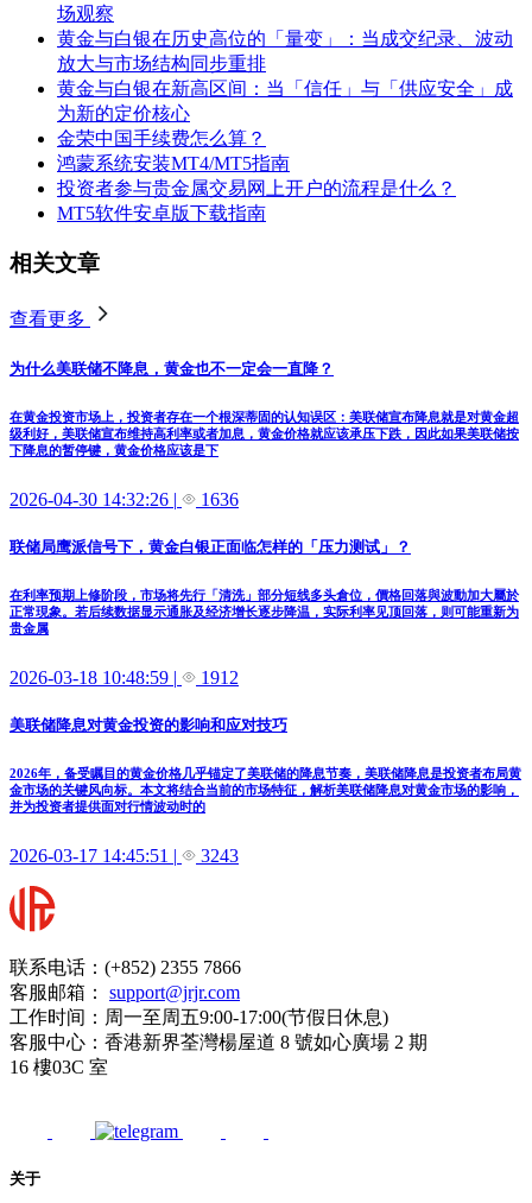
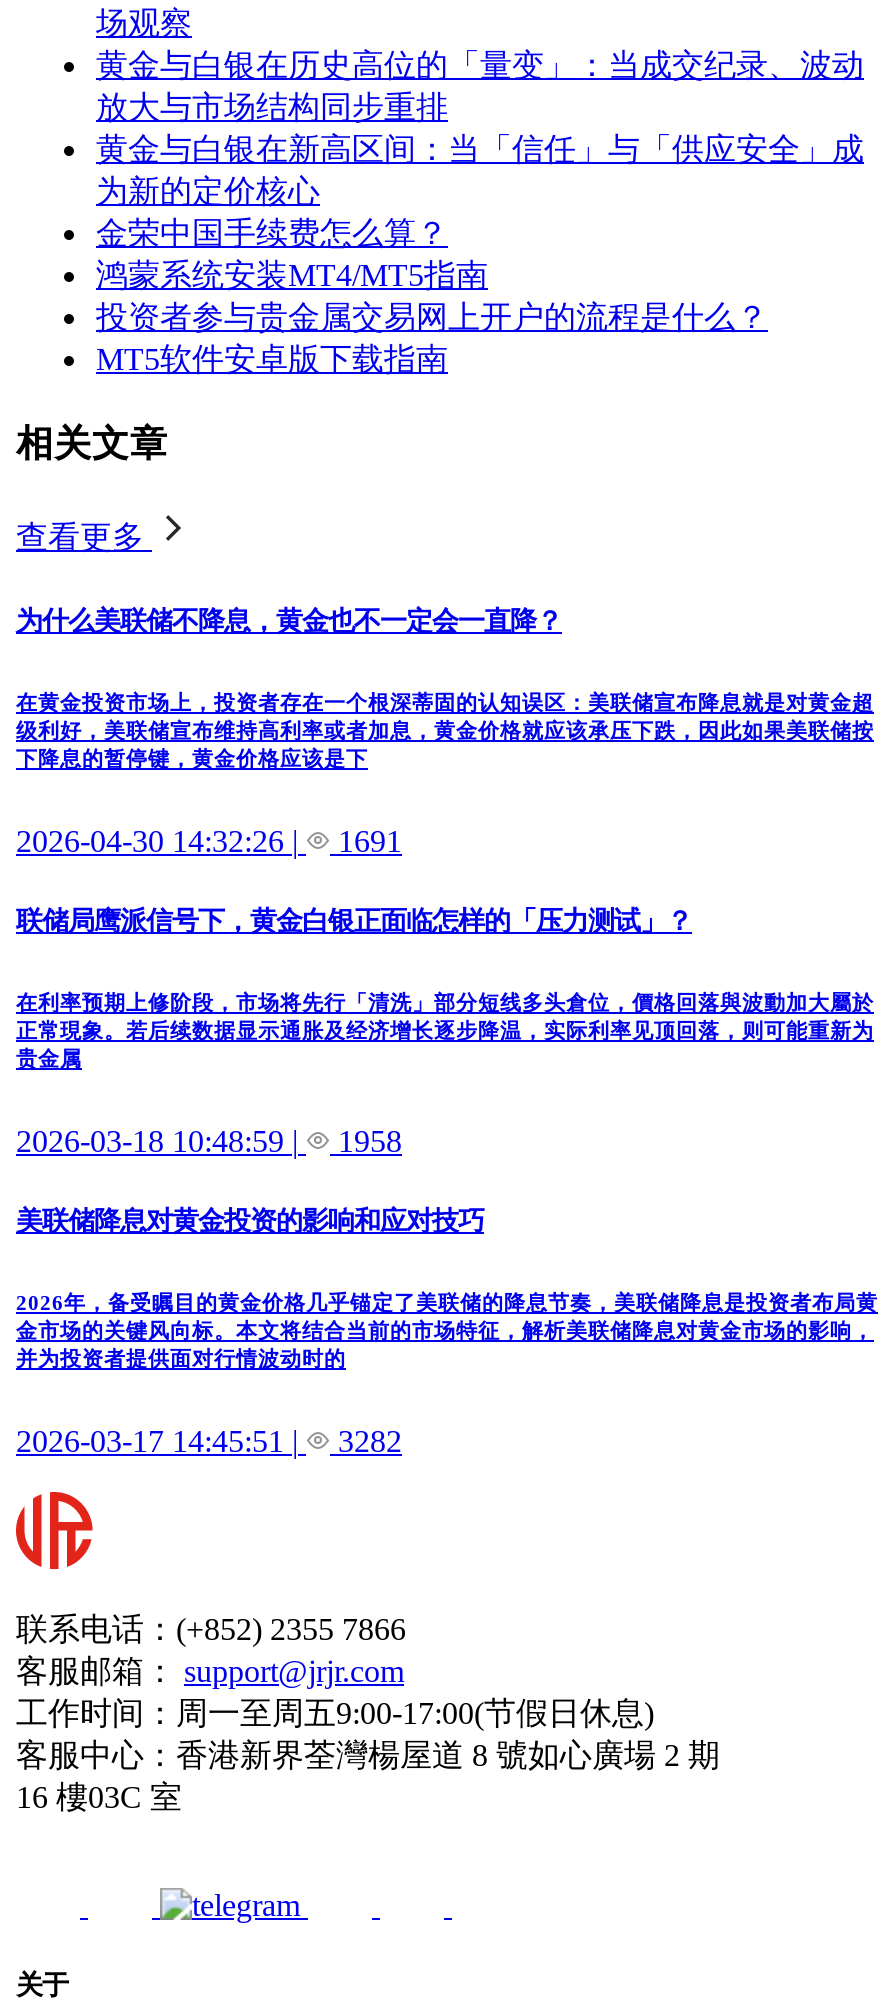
[196,490,239,510] 1636 -> [330,824,402,858] 1691
[196,668,239,688] 1912 -> [330,1125,402,1159] 1958
[196,846,239,866] 3243 -> [330,1425,402,1459] 3282

